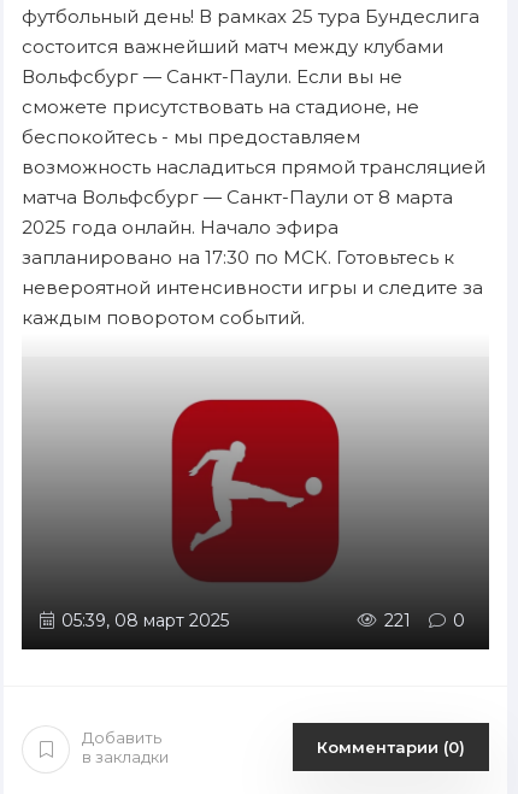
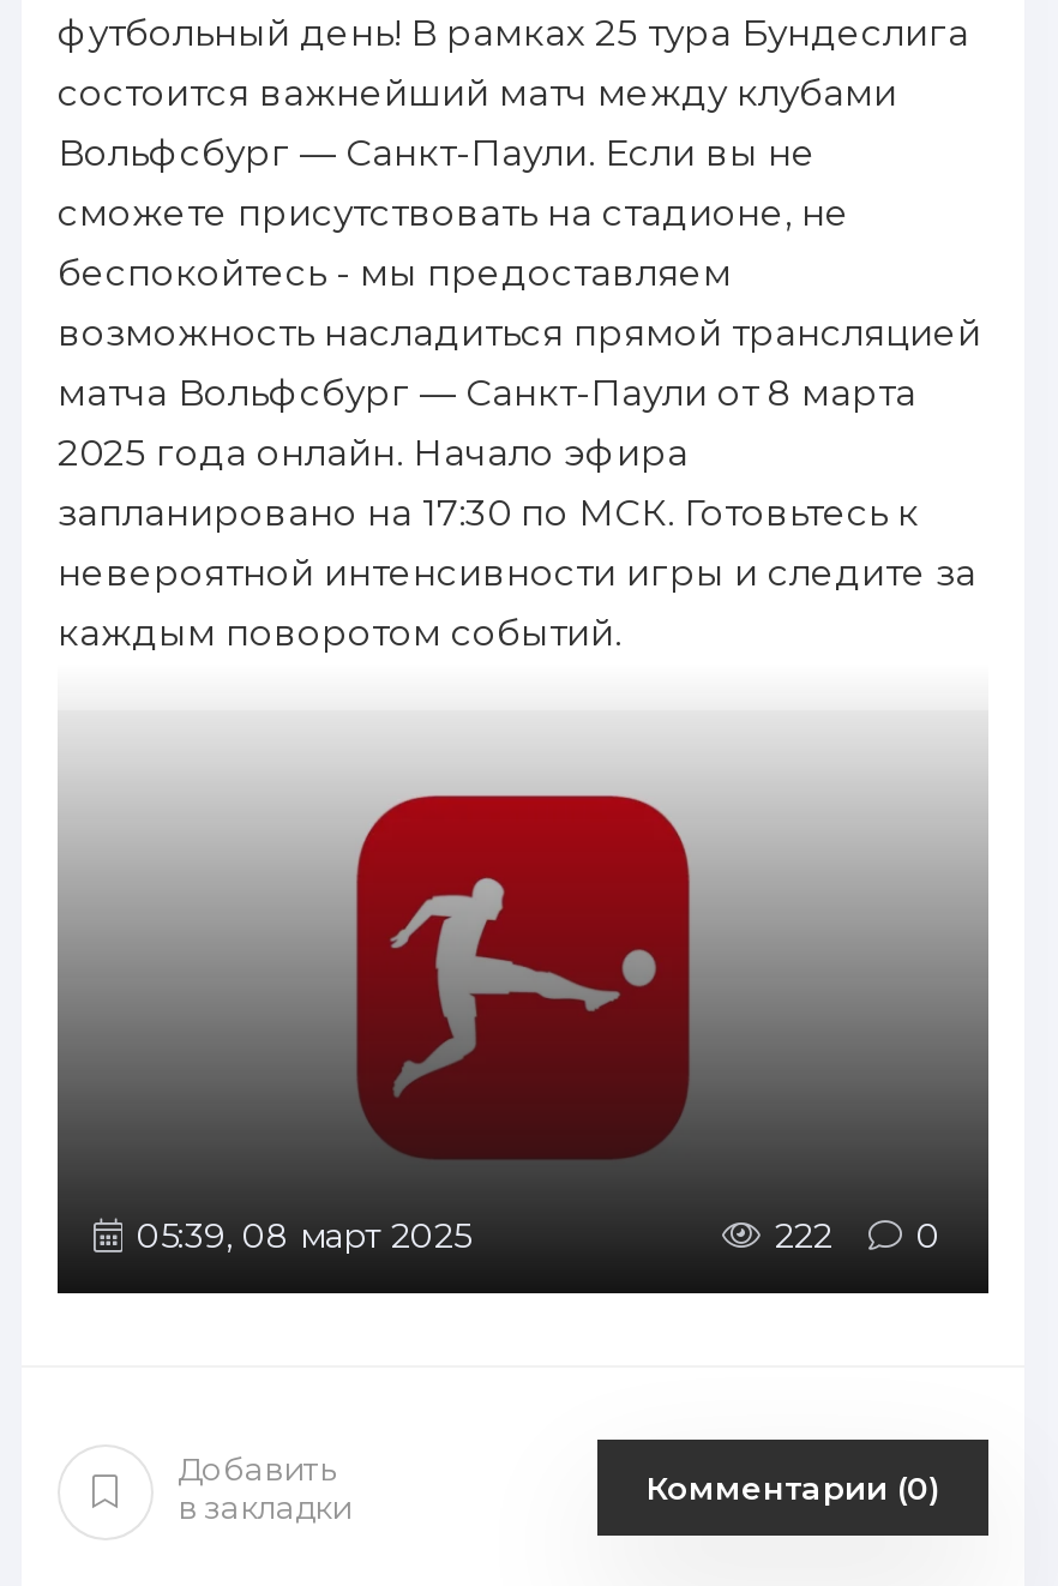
[384,610,411,631] 221 -> [775,1214,832,1257] 222

